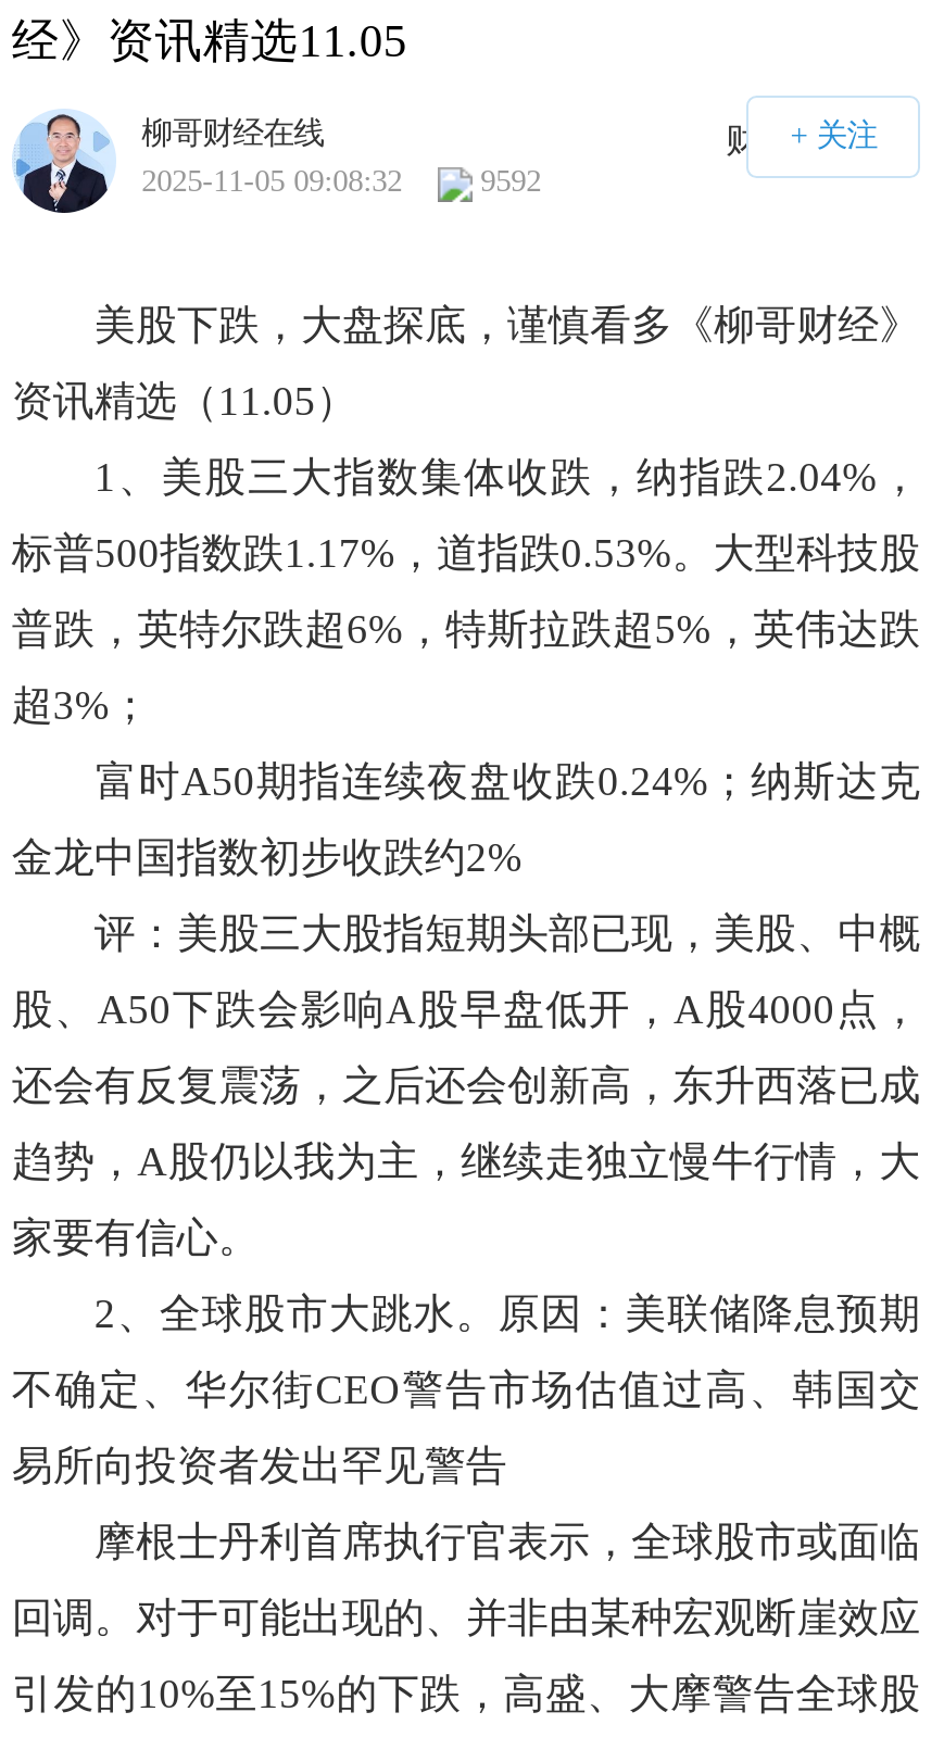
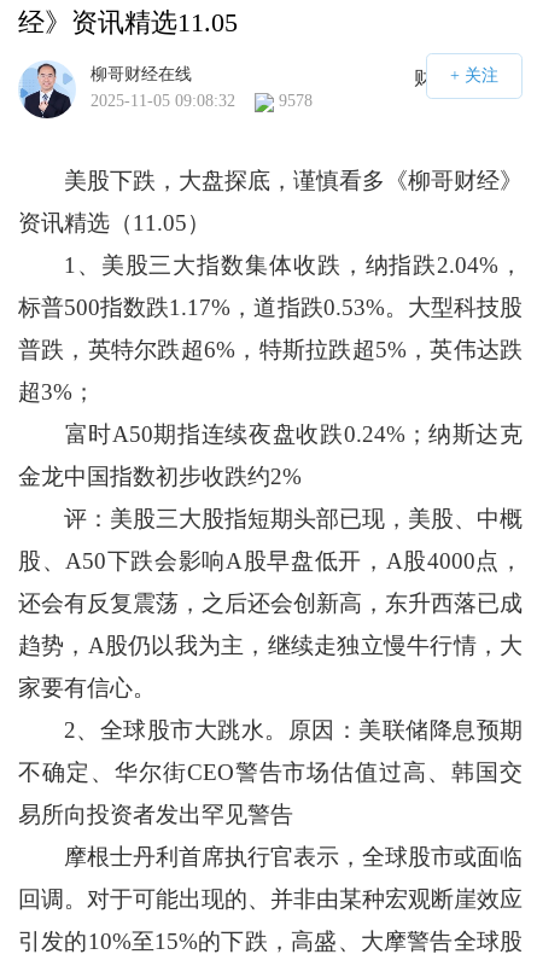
[141,163,541,198] 2025-11-05 09:08:32 9592 -> [90,91,312,110] 2025-11-05 09:08:32 9578

